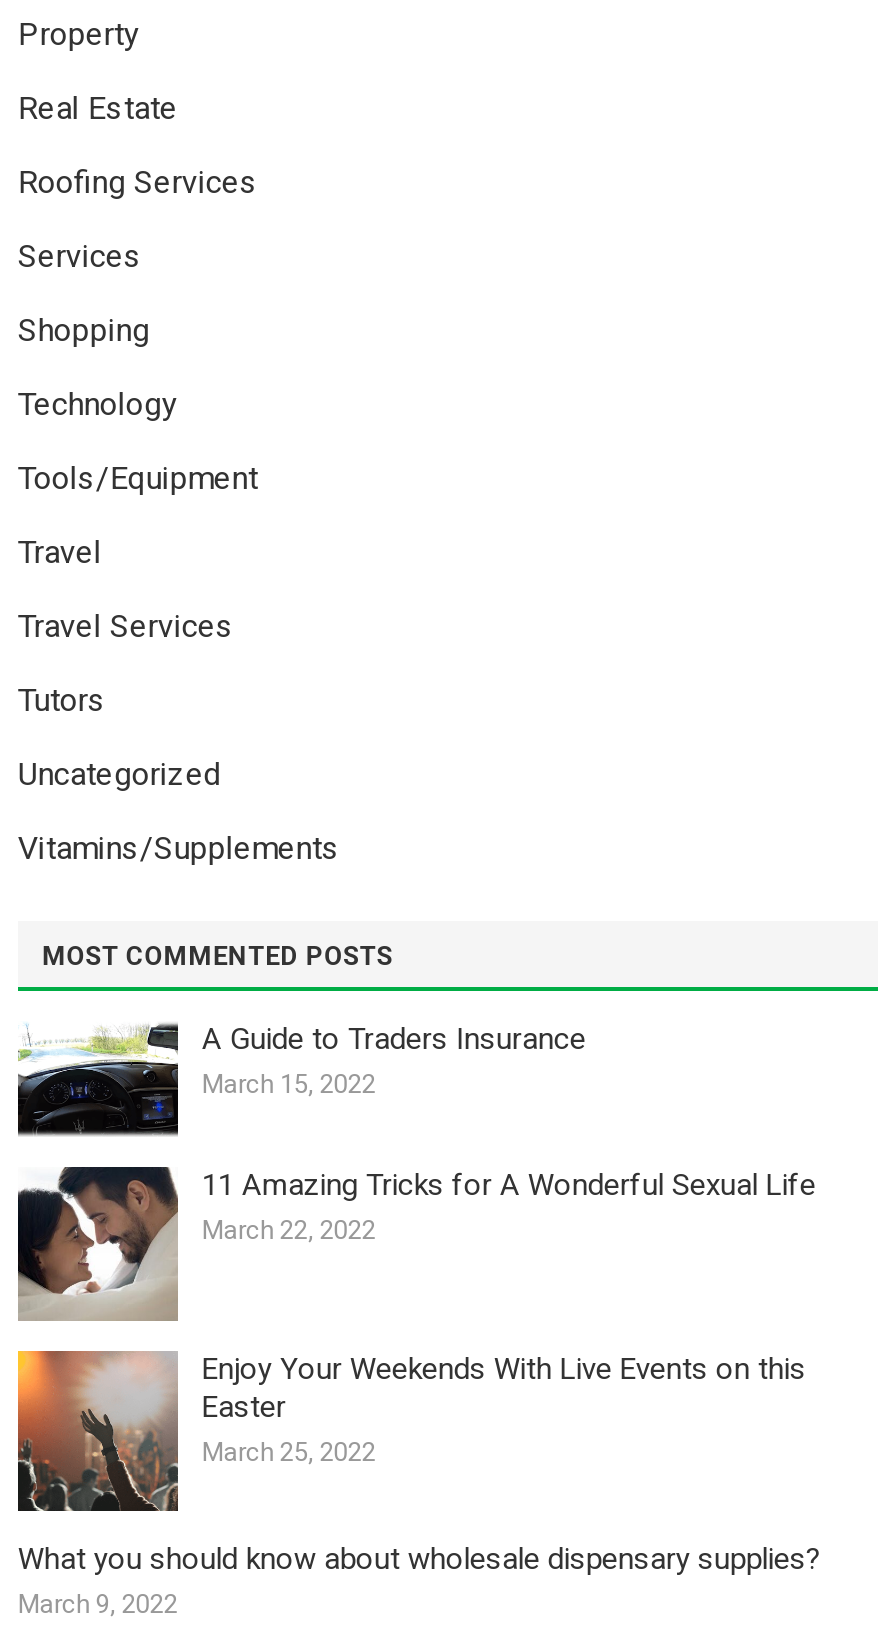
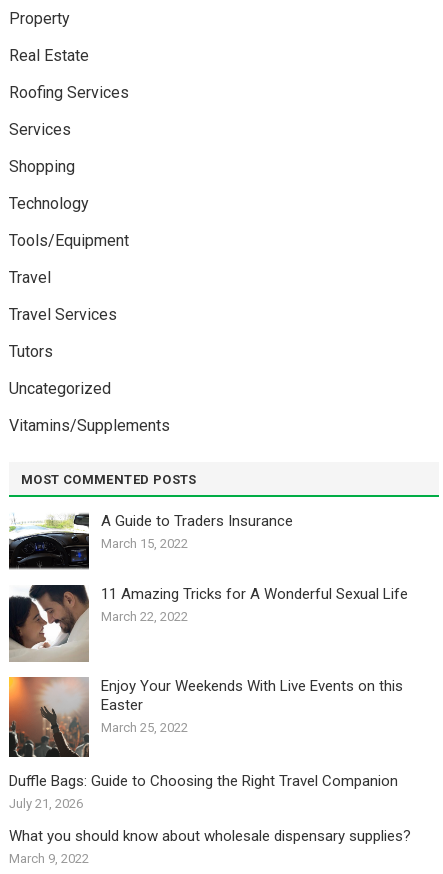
none -> [9,772,398,811] Duffle Bags: Guide to Choosing the Right Travel Companion | July 21, 2026

